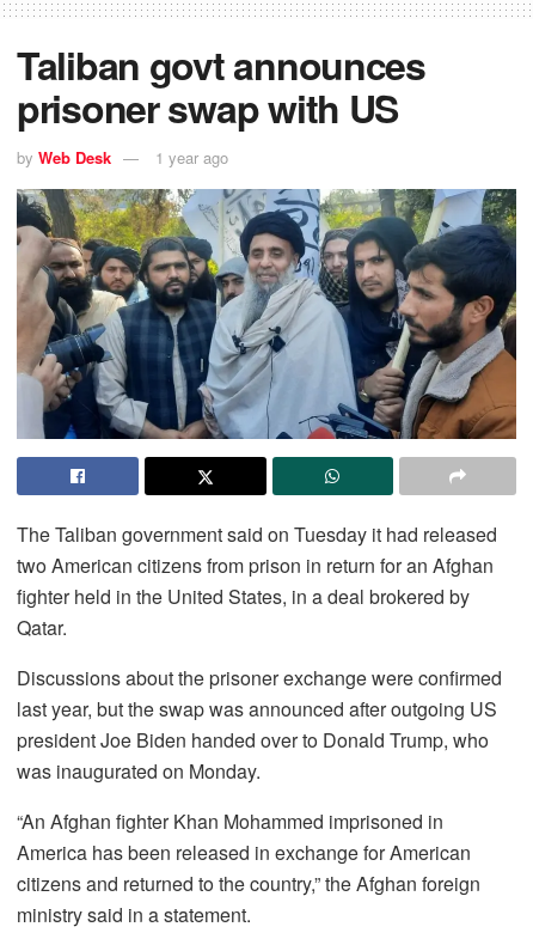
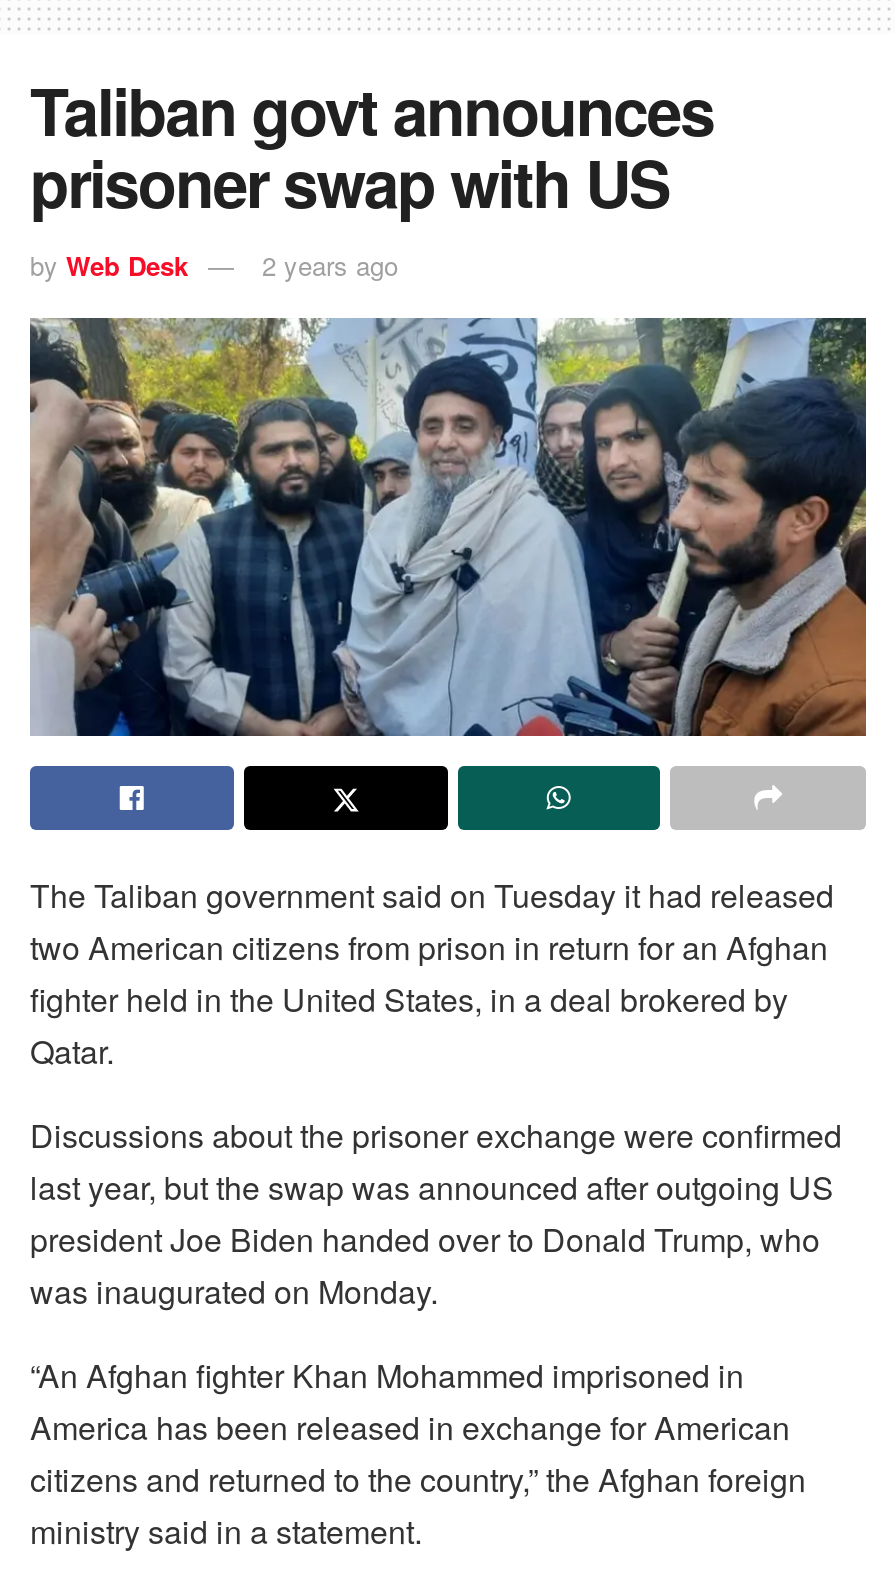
[17,146,228,168] by Web Desk 1 year ago -> [30,246,398,284] by Web Desk 2 years ago

